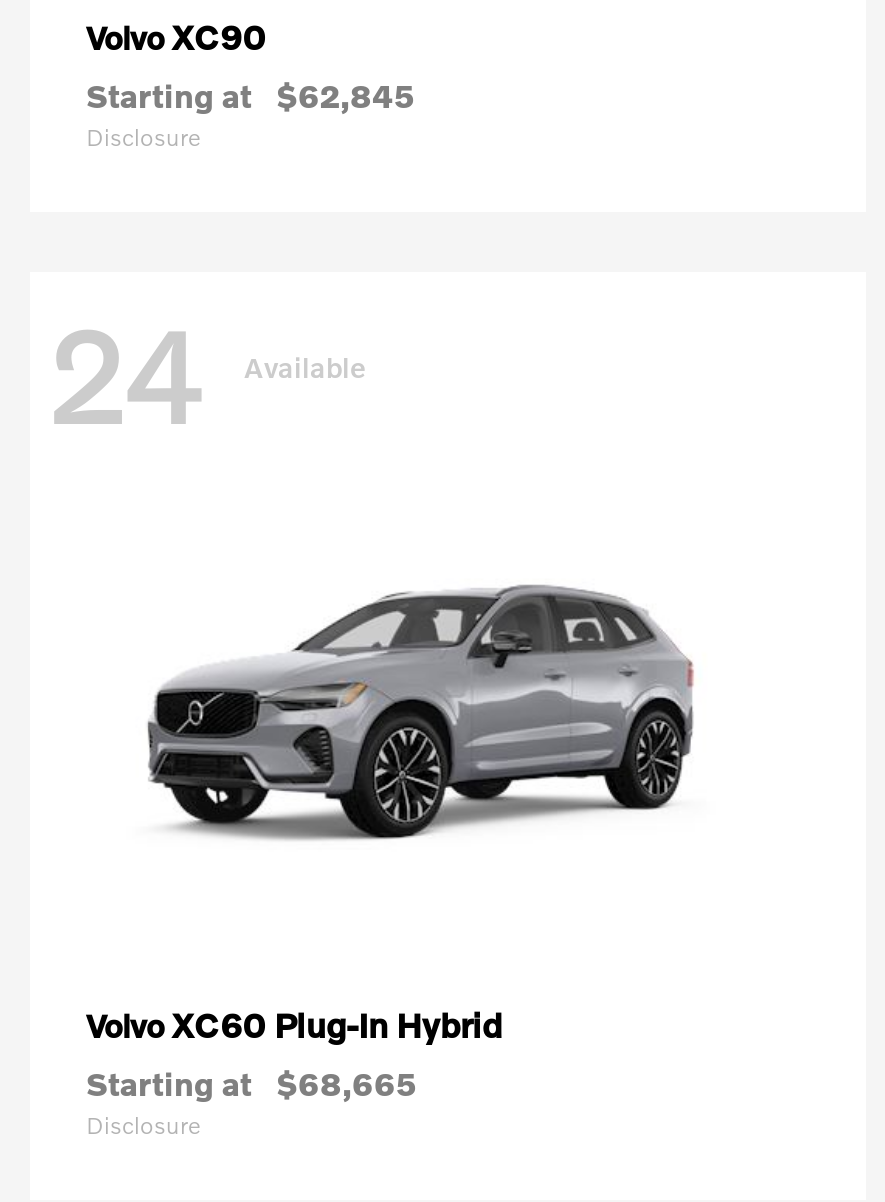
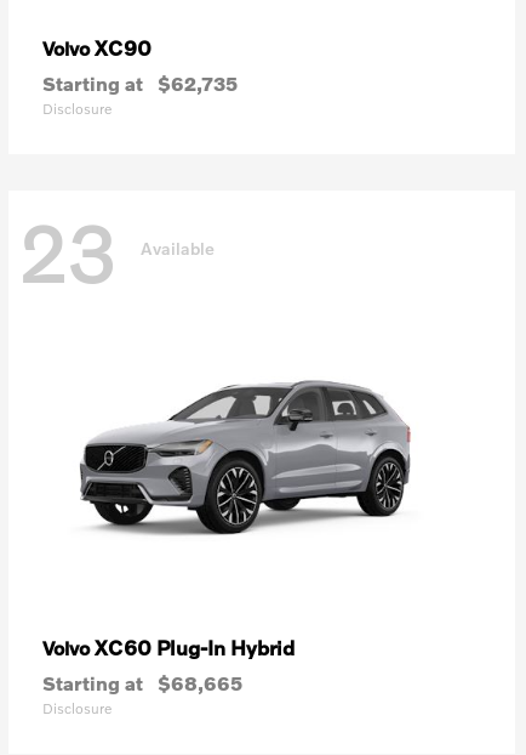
[86,75,414,113] Starting at $62,845 -> [42,71,238,94] Starting at $62,735
[46,298,366,452] 24 Available -> [18,207,215,300] 23 Available

